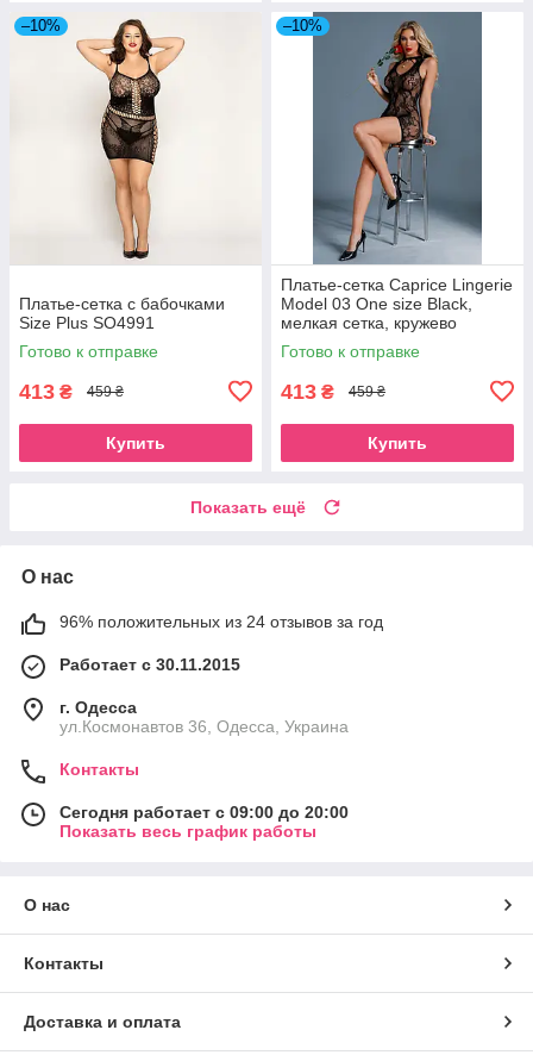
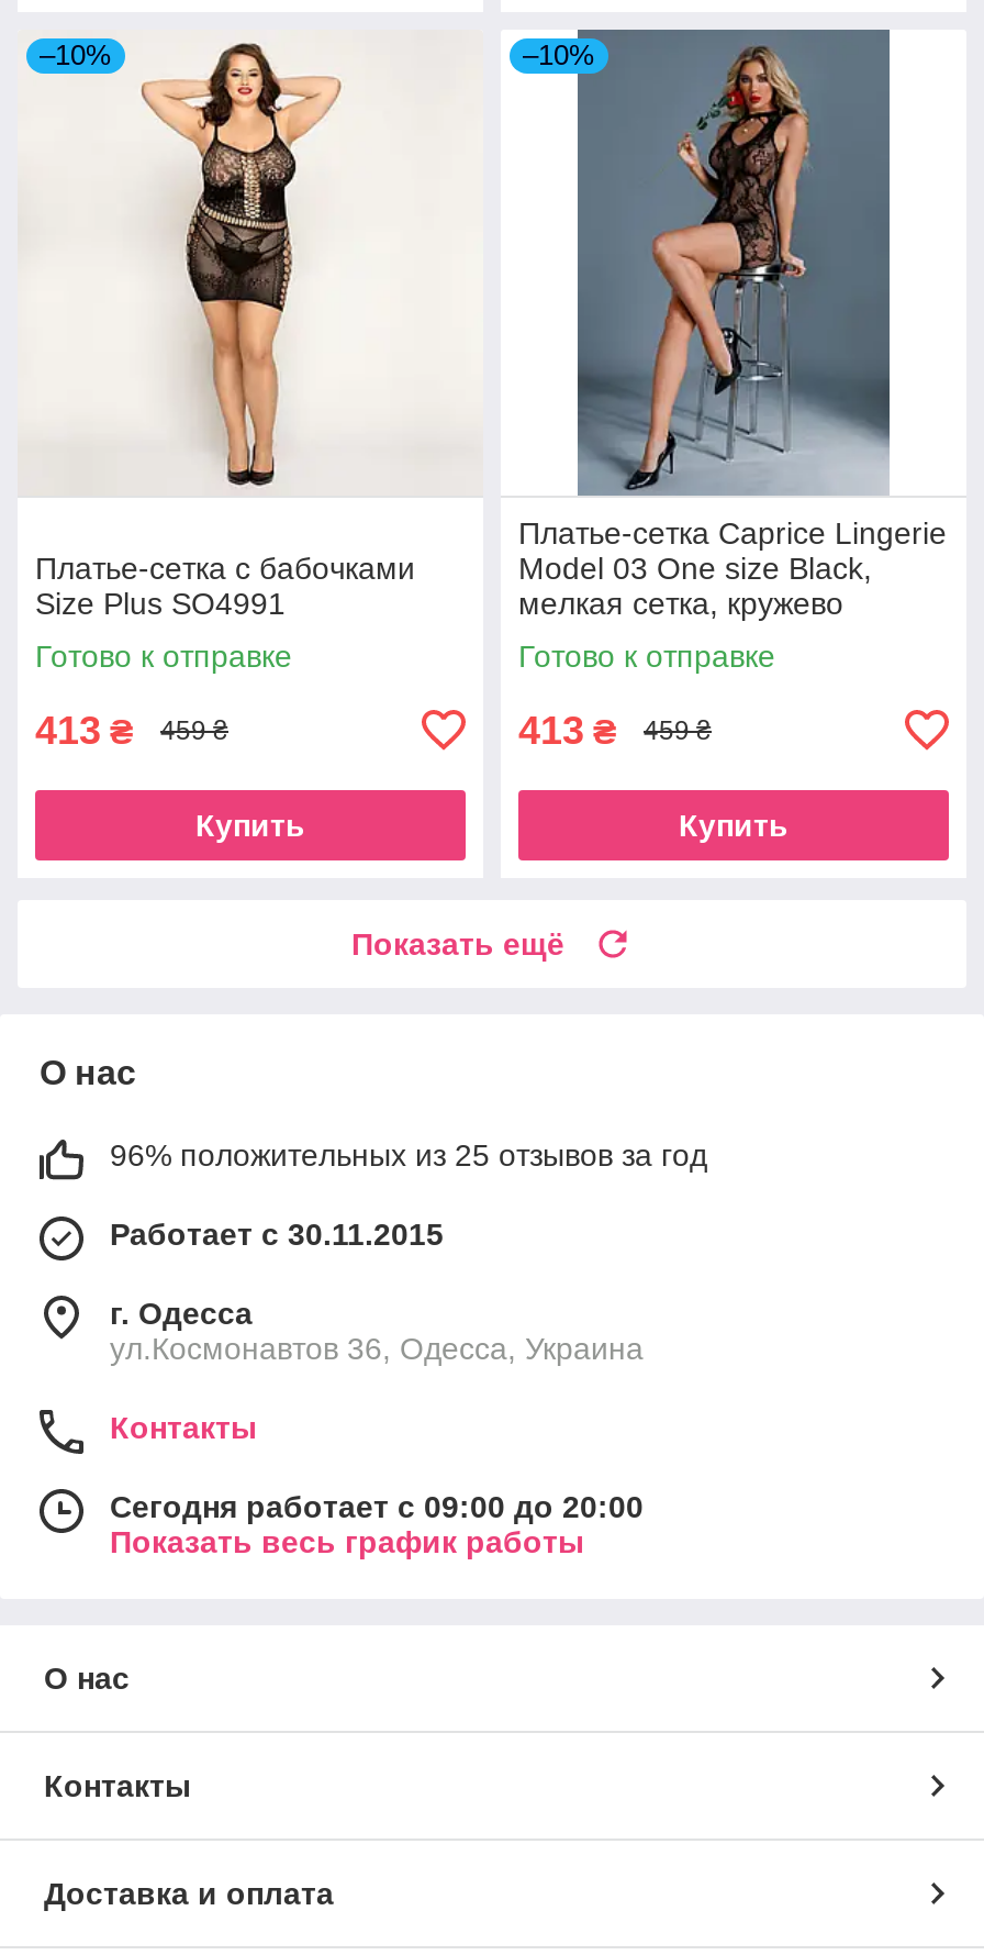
[59,612,383,631] 96% положительных из 24 отзывов за год -> [110,1137,707,1172] 96% положительных из 25 отзывов за год

